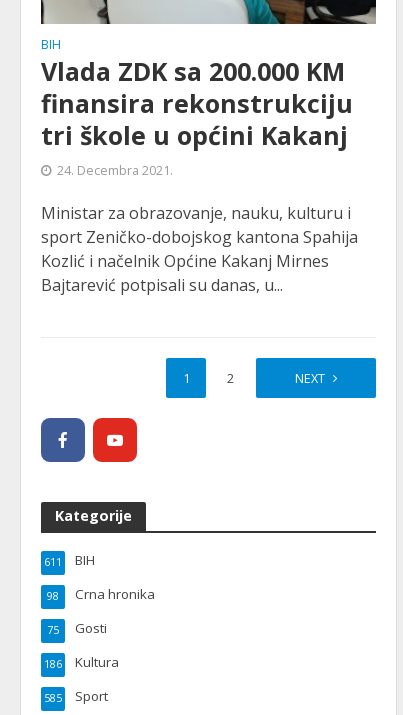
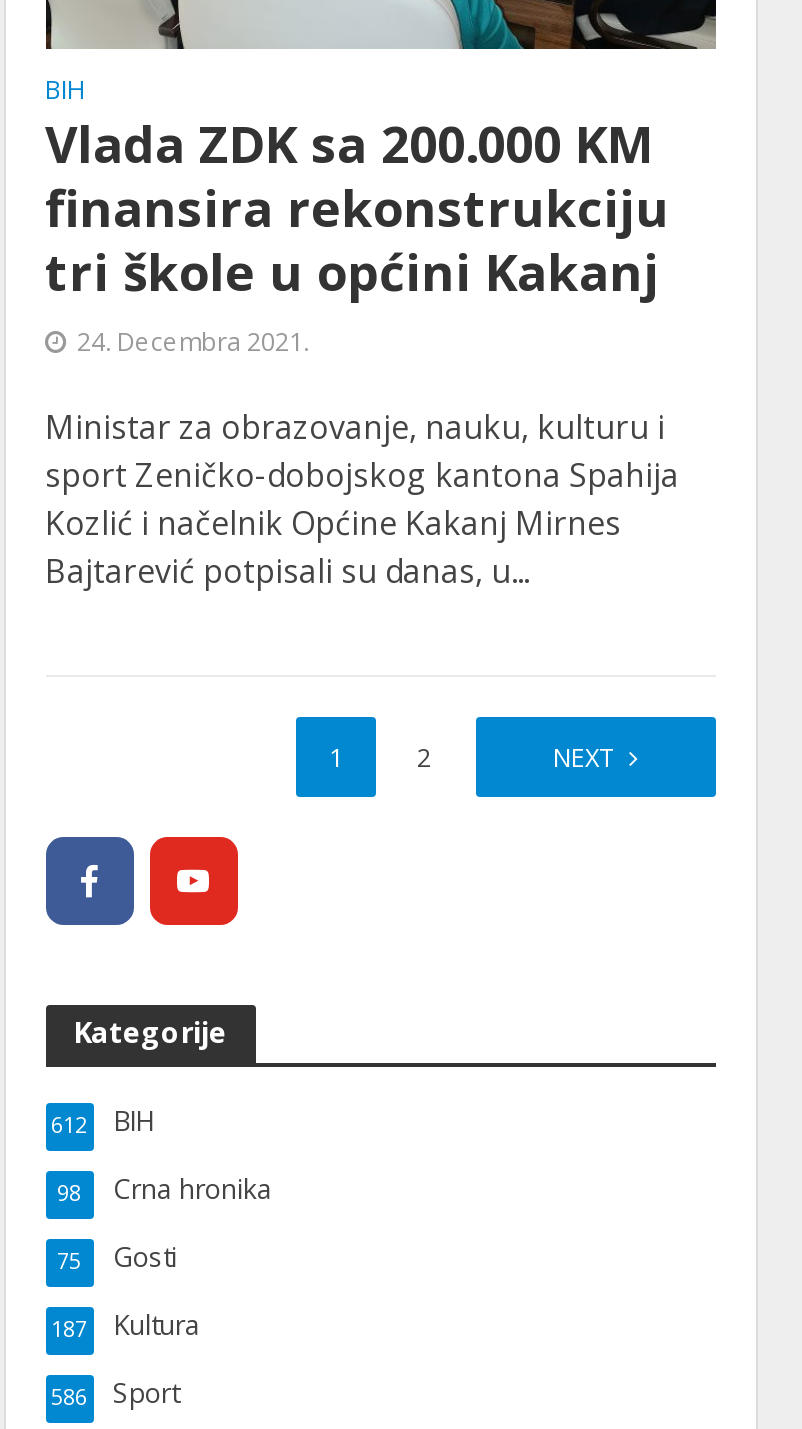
[43,551,94,569] 611 BIH -> [51,1103,153,1139] 612 BIH
[43,653,118,671] 186 Kultura -> [51,1307,201,1343] 187 Kultura
[43,687,107,705] 585 Sport -> [51,1375,179,1411] 586 Sport

